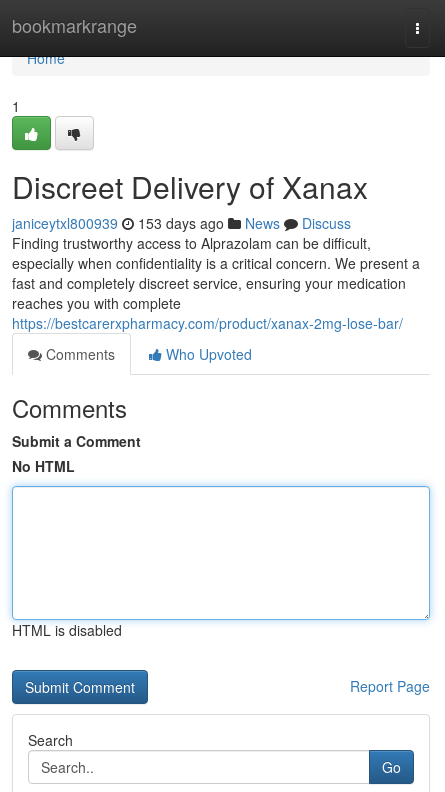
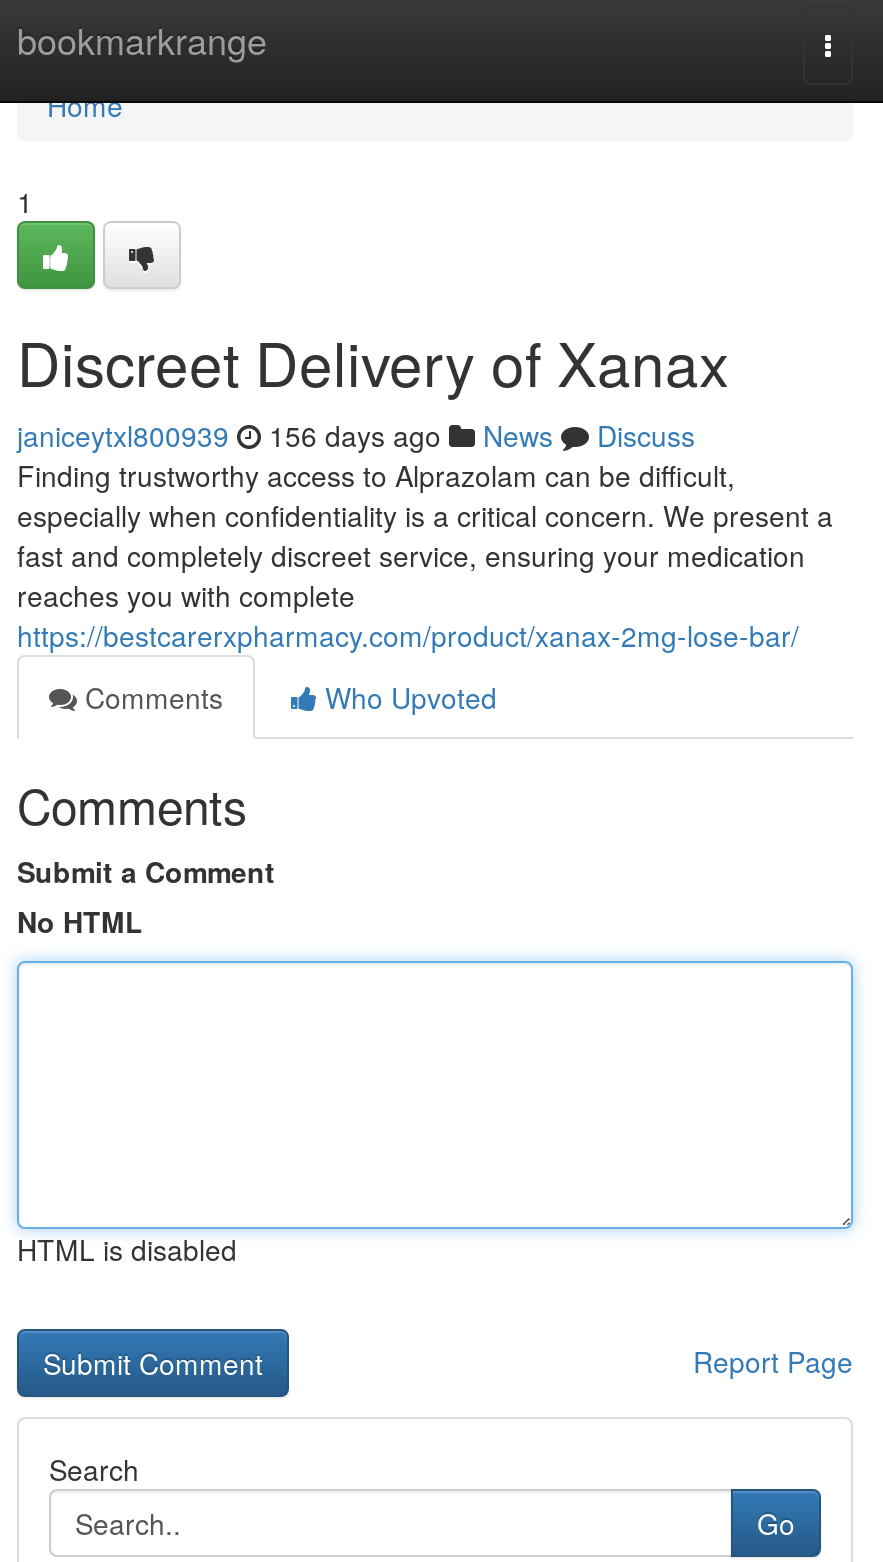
[12,213,351,233] janiceytxl800939 153 days ago News Discuss -> [17,415,695,455] janiceytxl800939 156 days ago News Discuss

